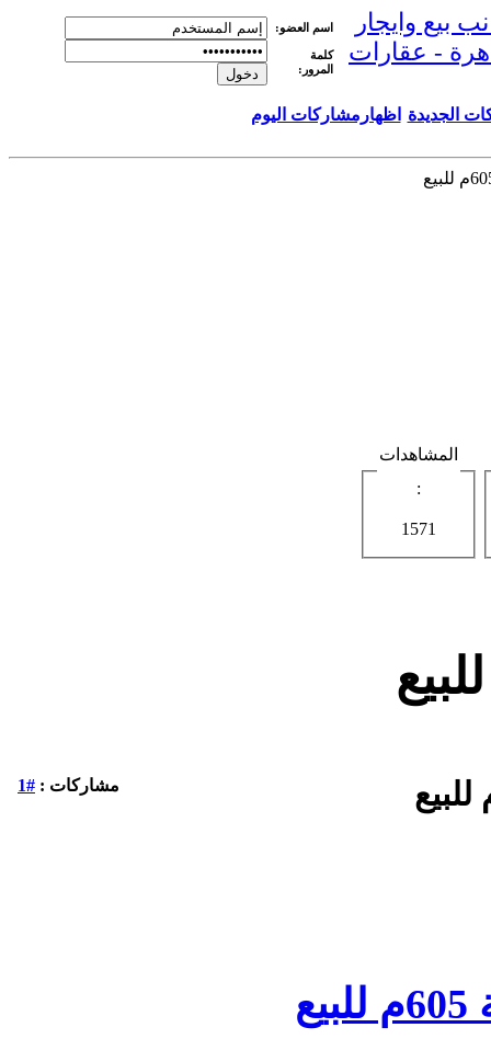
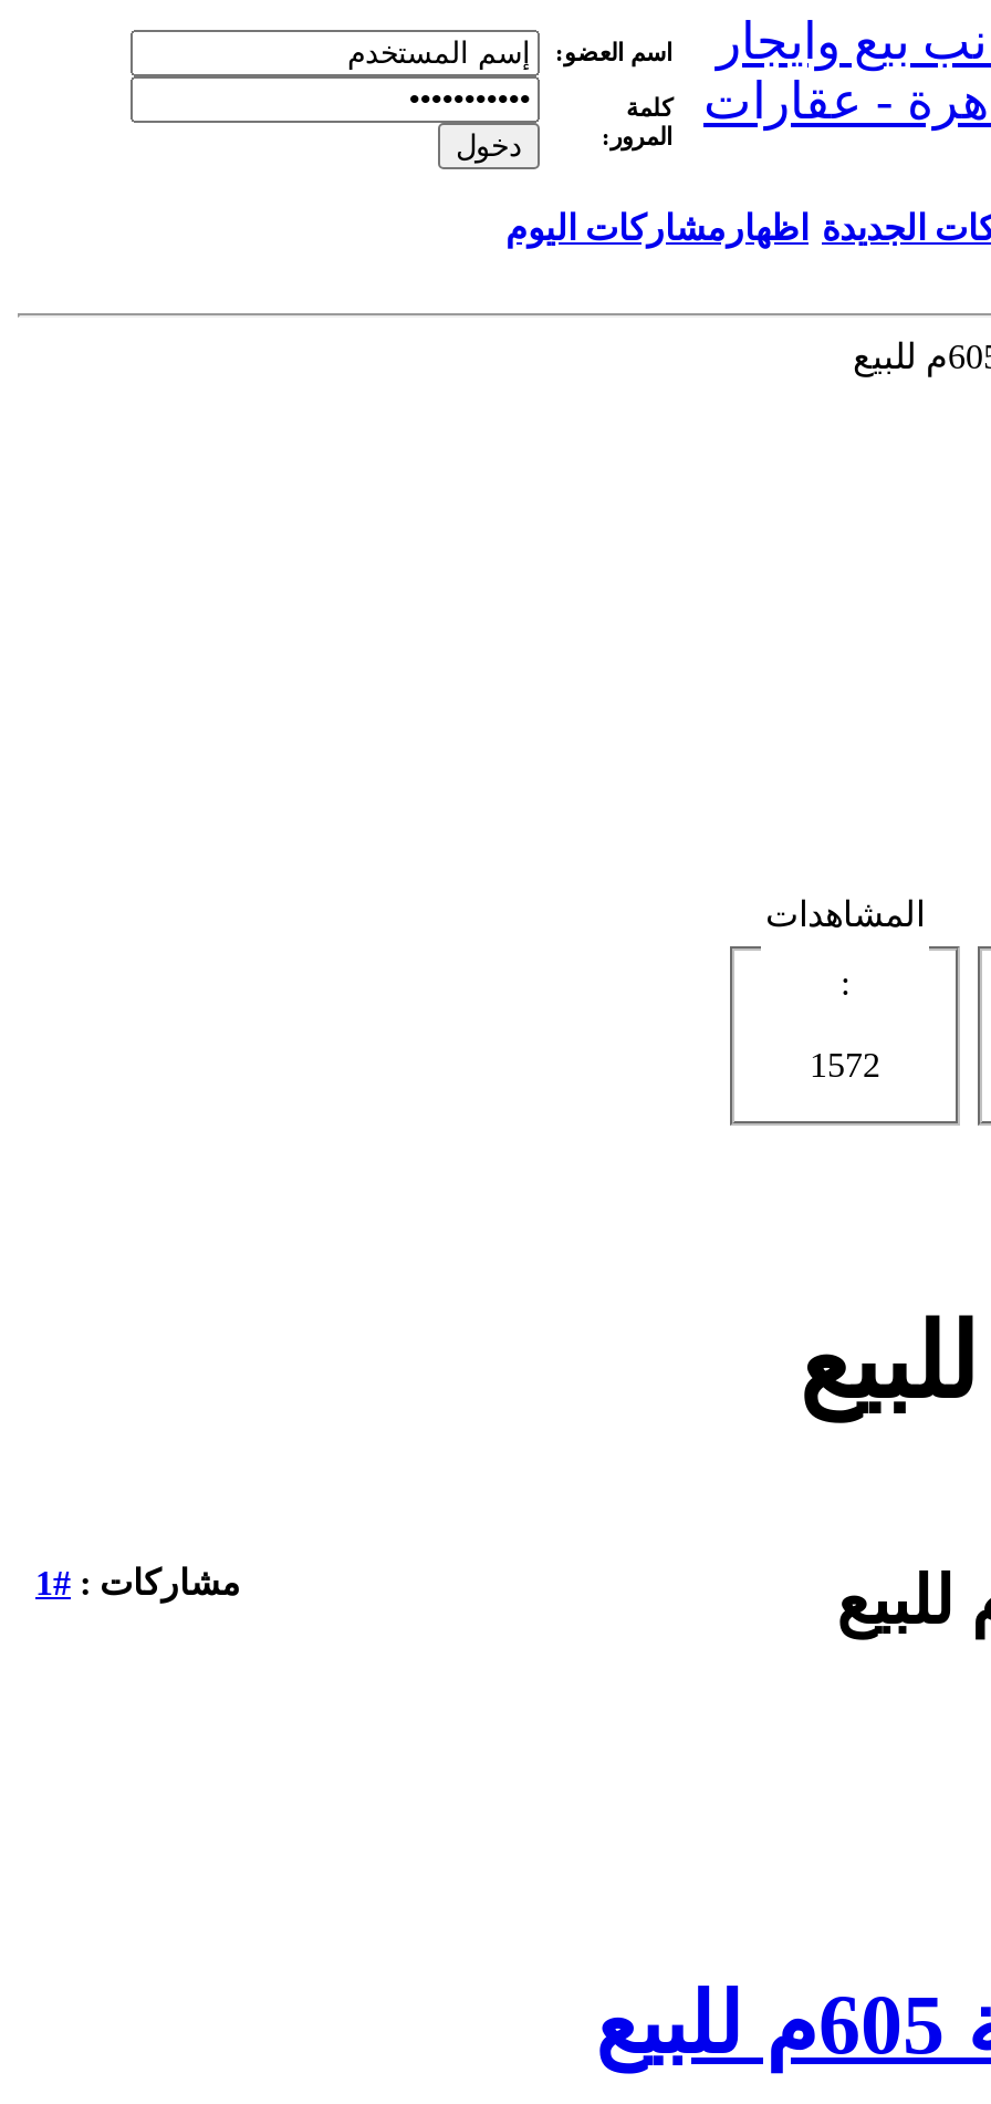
[401,519,436,538] 1571 -> [810,1045,880,1083] 1572

